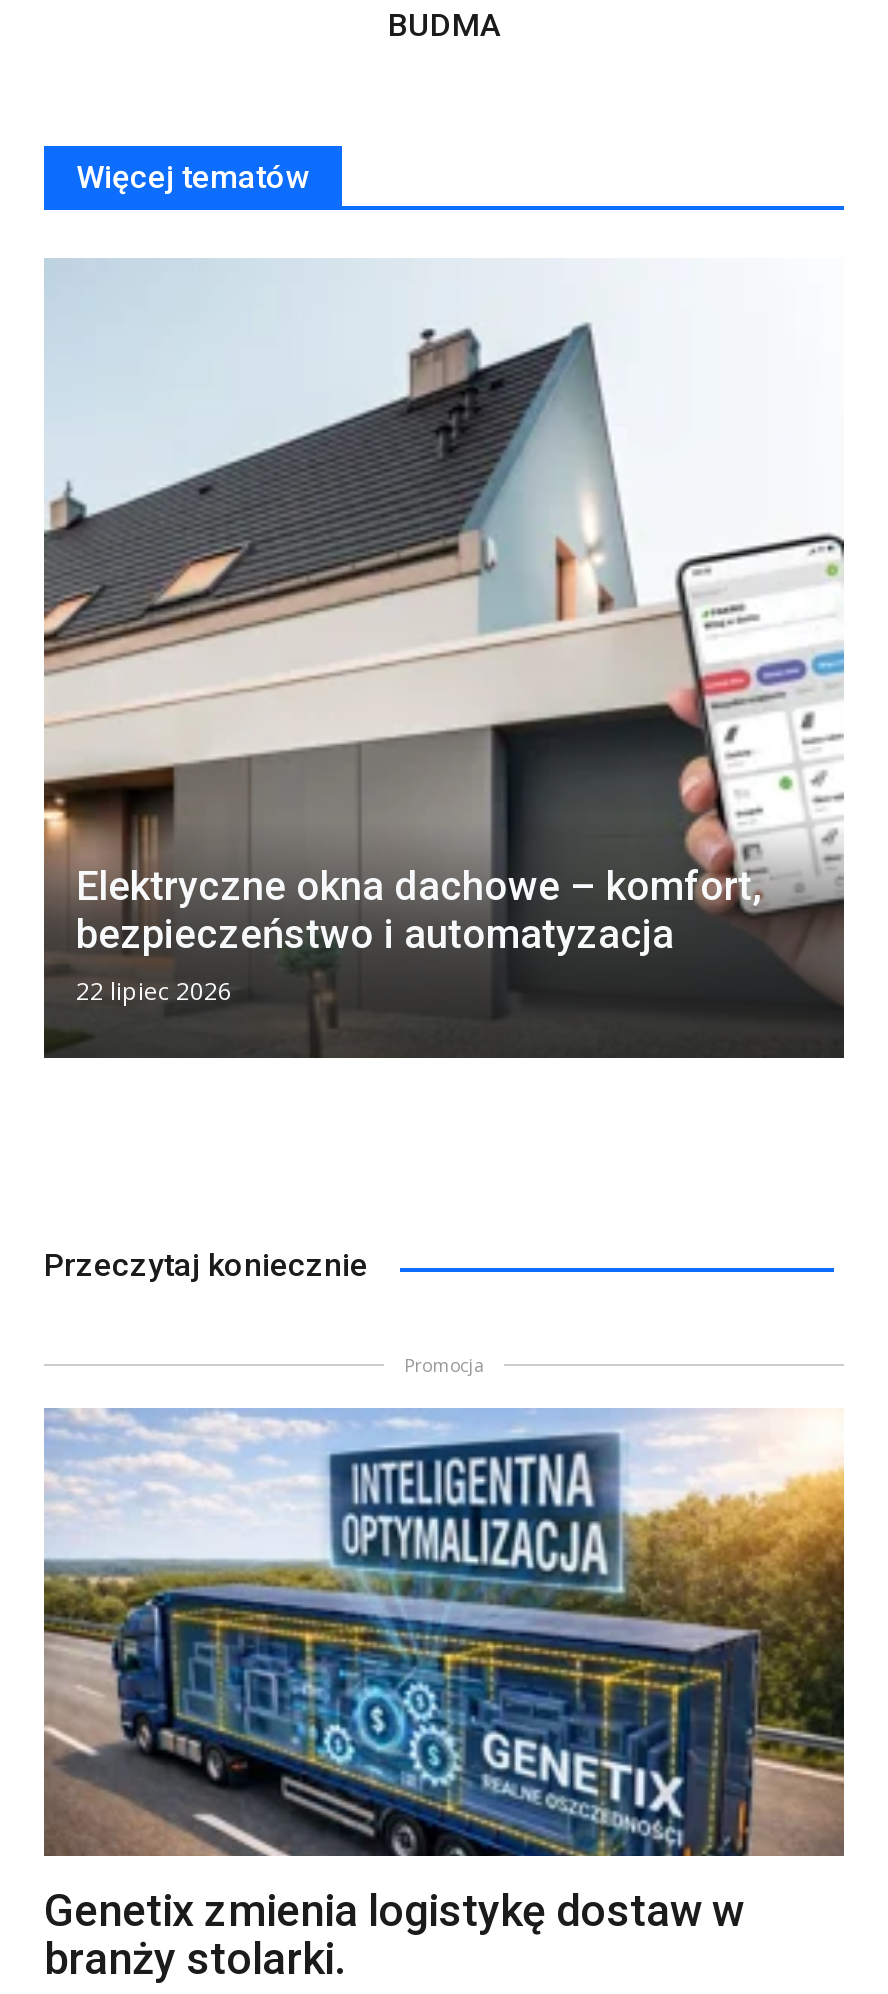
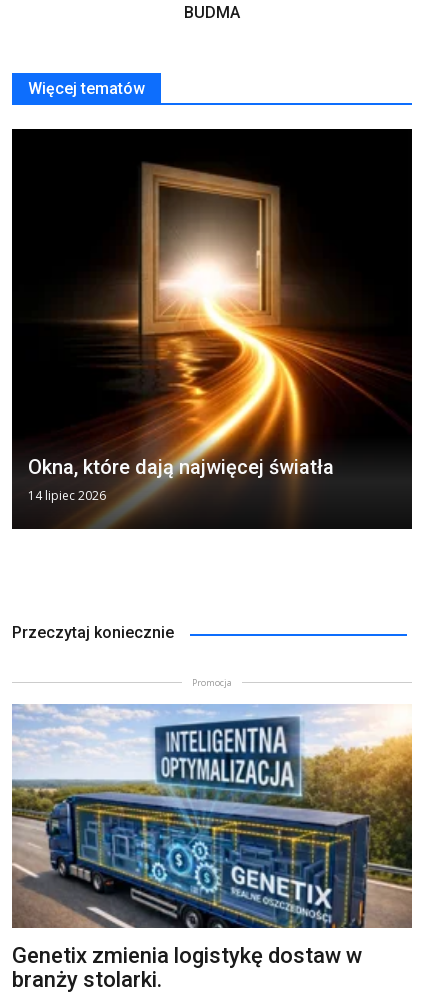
[42,258,846,1058] [image] | Elektryczne okna dachowe – komfort, | bezpieczeństwo i automatyzacja | 22 lipiec 2026 -> [11,128,413,527] [image] | Okna, które dają najwięcej światła | 14 lipiec 2026

